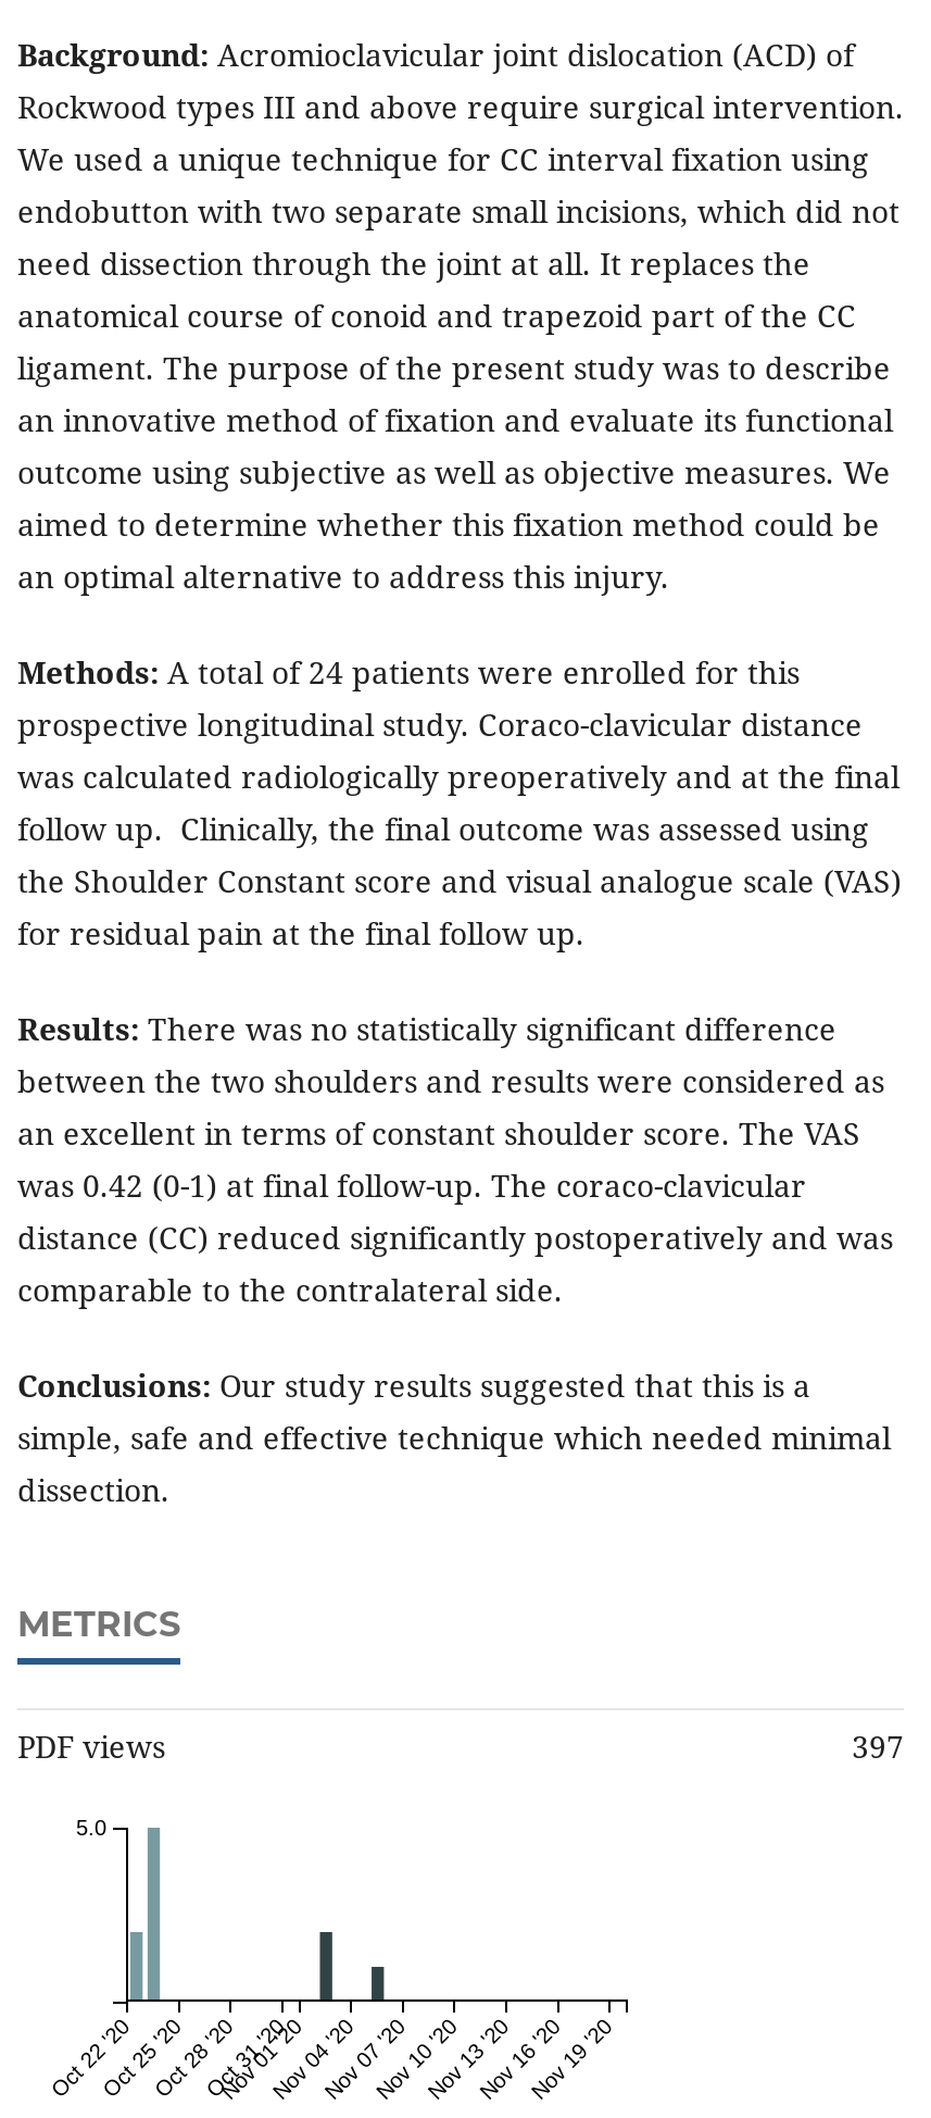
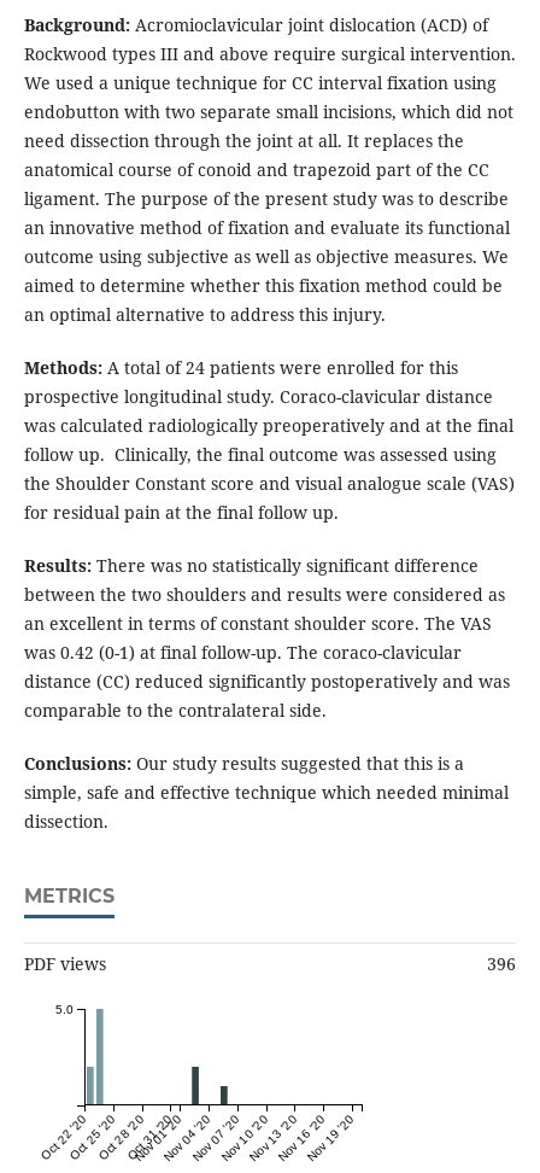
[852,1726,904,1767] 397 -> [487,952,516,975] 396

